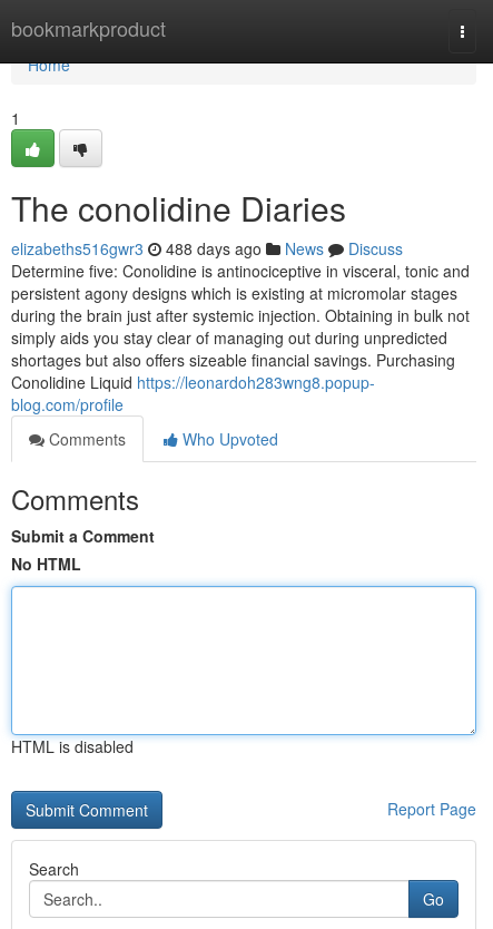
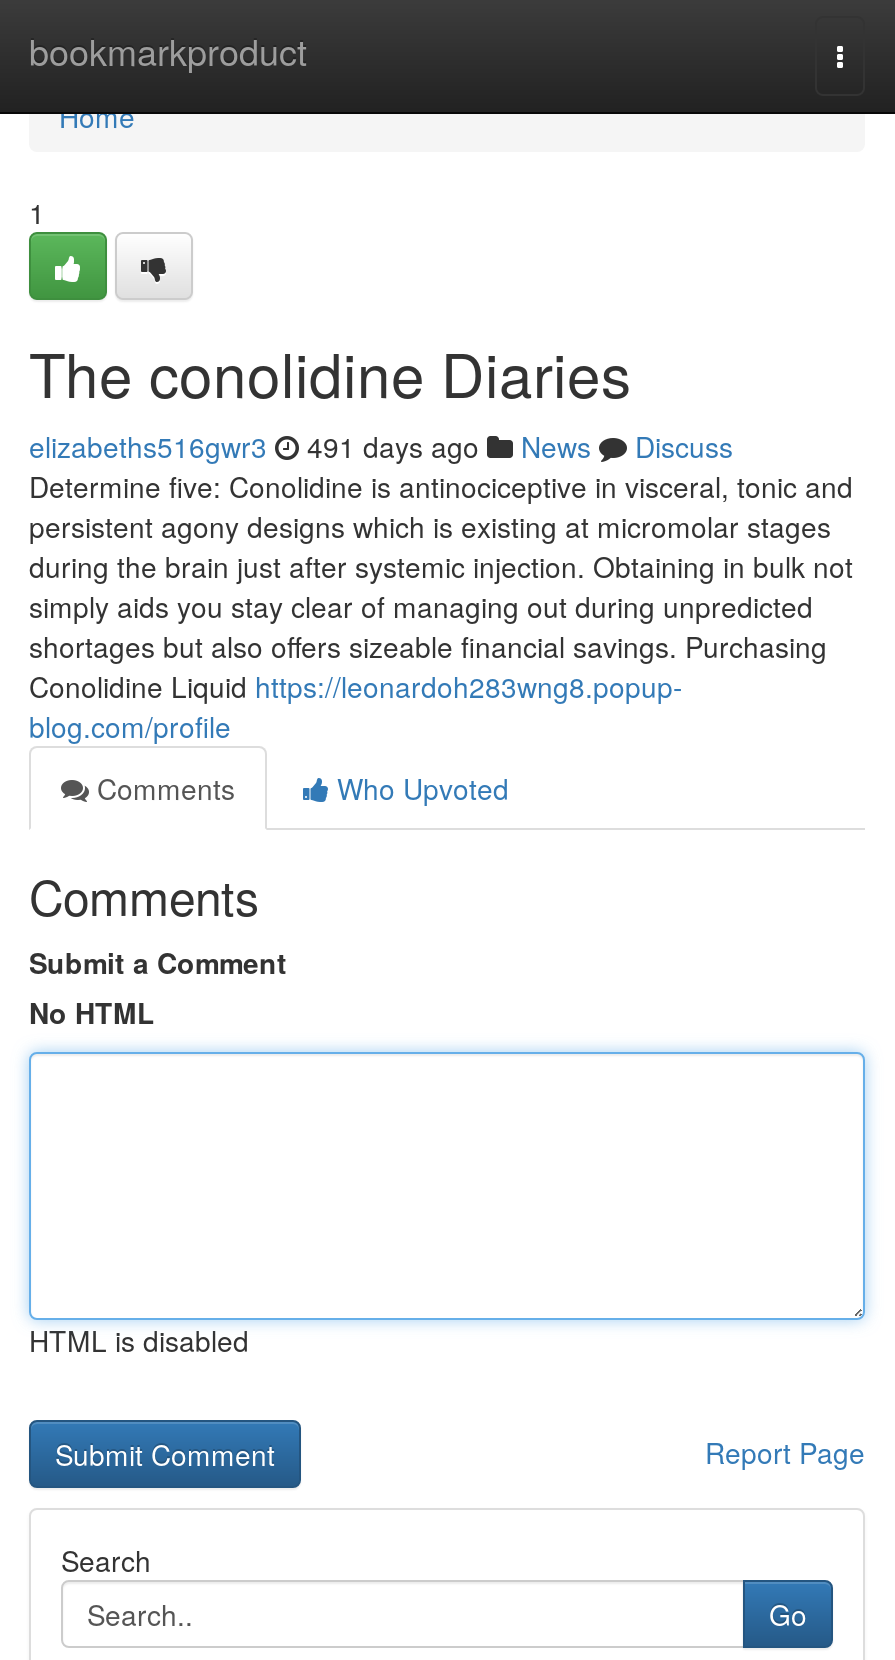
[11,237,403,260] elizabeths516gwr3 488 days ago News Discuss -> [29,426,733,466] elizabeths516gwr3 491 days ago News Discuss

